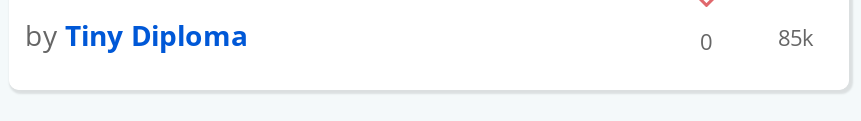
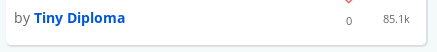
[778,22,814,52] 85k -> [383,11,410,26] 85.1k

